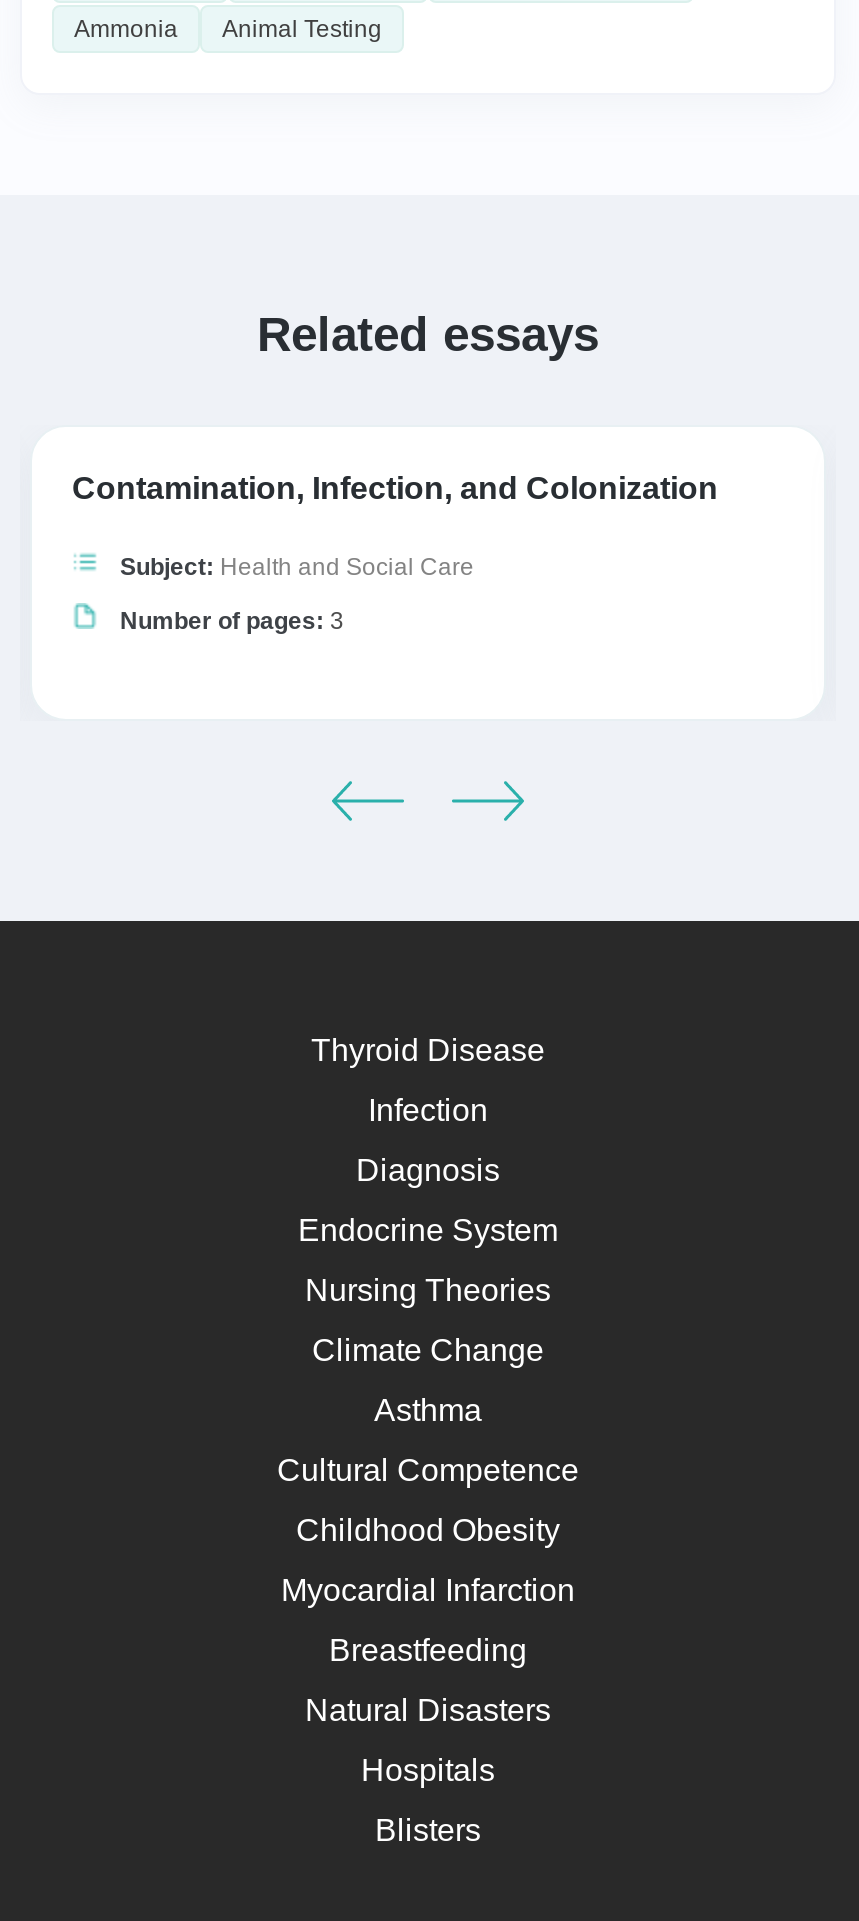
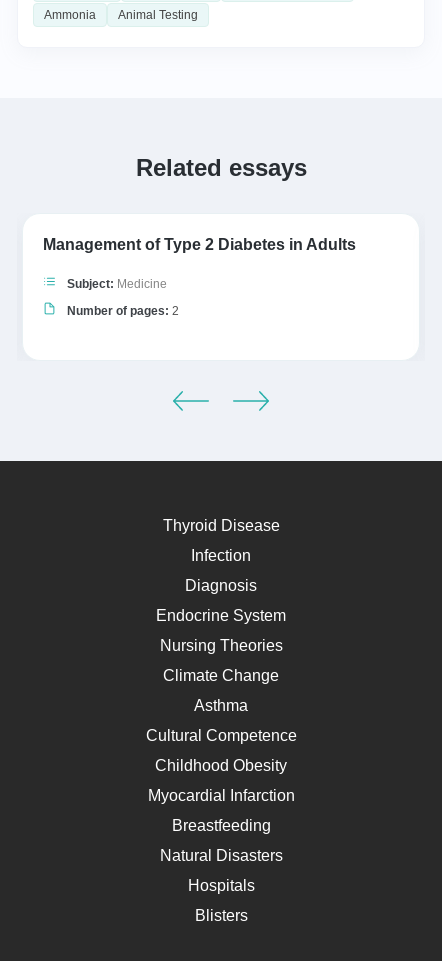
[72,471,718,505] Contamination, Infection, and Colonization -> [43,236,356,253] Management of Type 2 Diabetes in Adults
[120,553,474,581] Subject: Health and Social Care -> [67,277,167,291] Subject: Medicine
[120,607,344,635] Number of pages: 3 -> [67,304,179,318] Number of pages: 2

